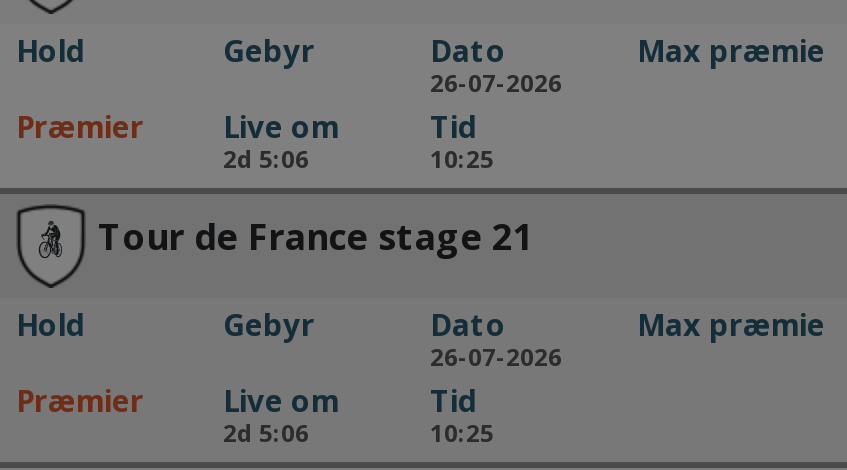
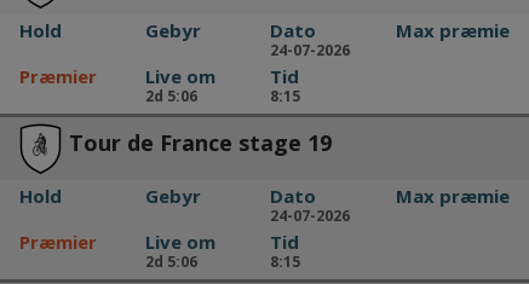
[430,65,562,99] 26-07-2026 -> [270,40,350,60] 24-07-2026
[430,141,494,175] 10:25 -> [270,85,300,106] 8:15
[98,212,532,260] Tour de France stage 21 -> [69,128,332,157] Tour de France stage 19
[430,339,562,373] 26-07-2026 -> [270,205,350,226] 24-07-2026
[430,415,494,449] 10:25 -> [270,251,300,272] 8:15

